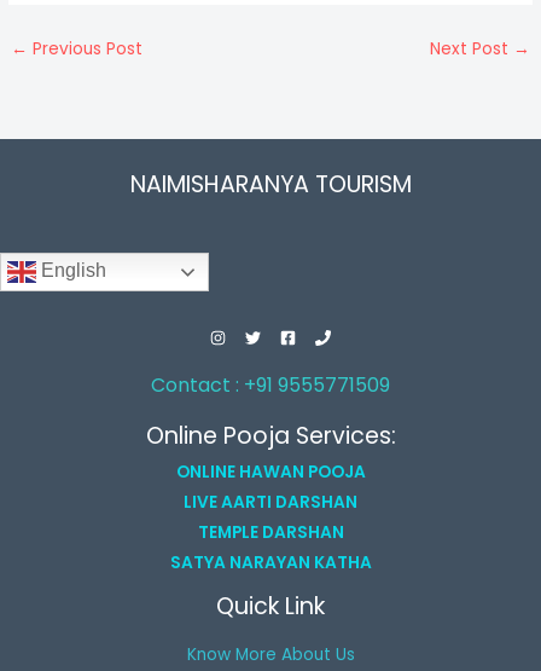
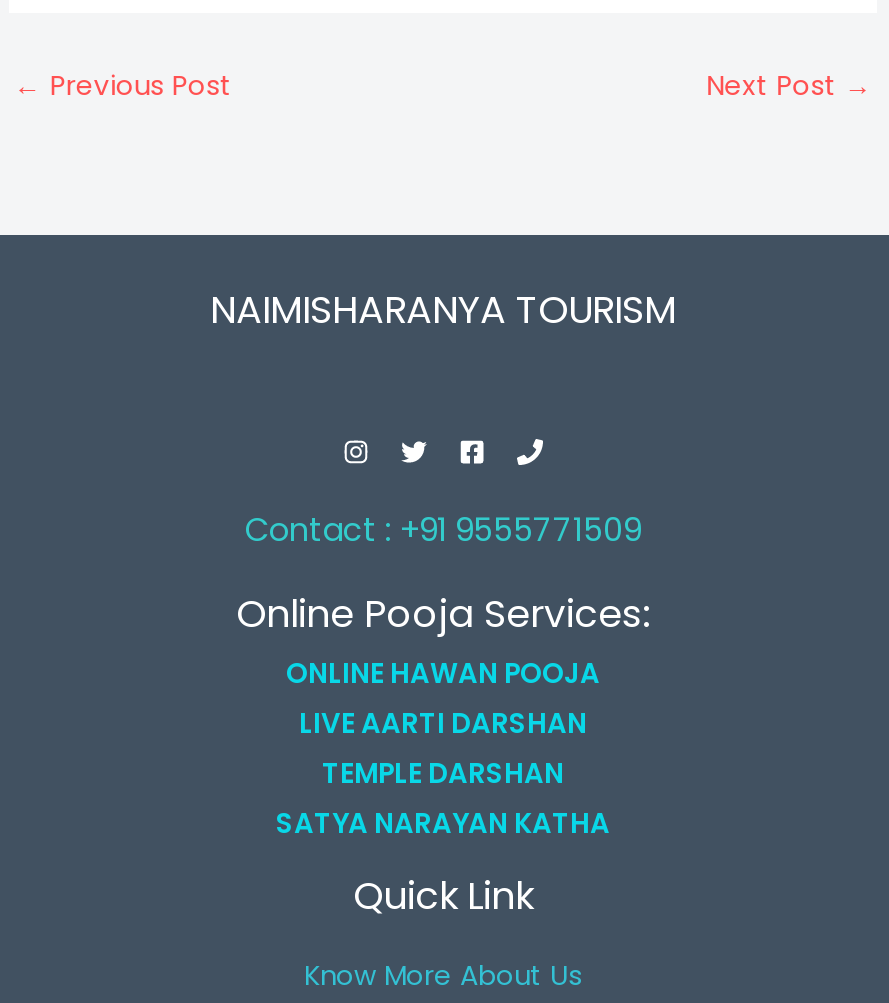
[36,260,106,280] English -> none

